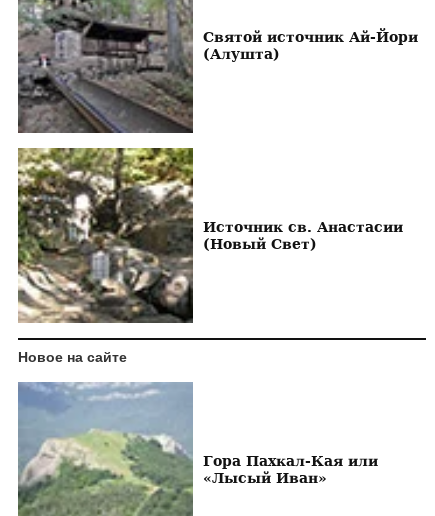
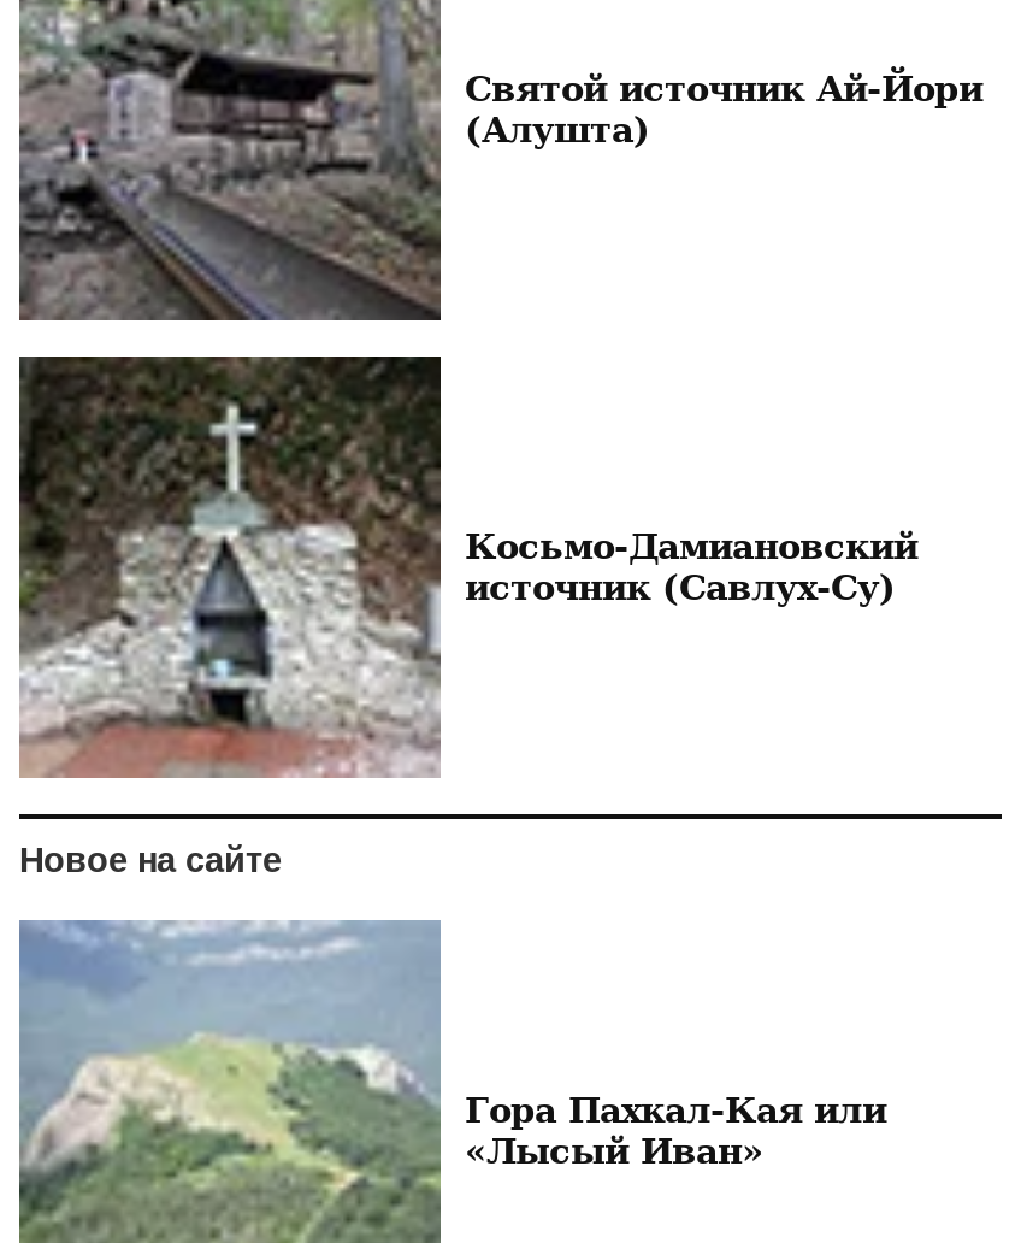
[17,147,403,323] [image] | Источник св. Анастасии | (Новый Свет) -> [17,354,917,778] [image] | Косьмо-Дамиановский | источник (Савлух-Су)

